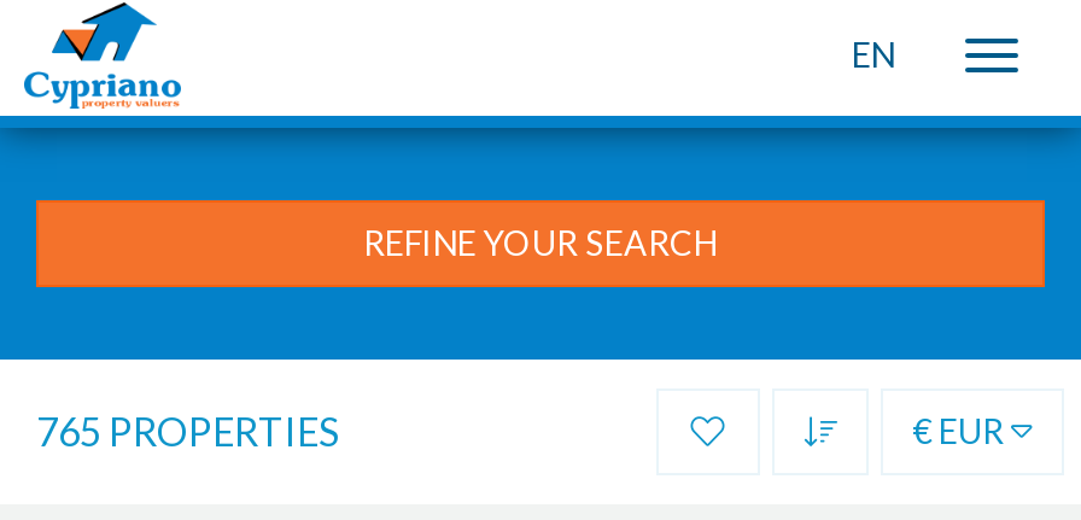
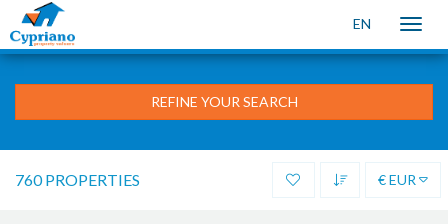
[36,408,338,454] 765 PROPERTIES -> [15,170,140,189] 760 PROPERTIES

